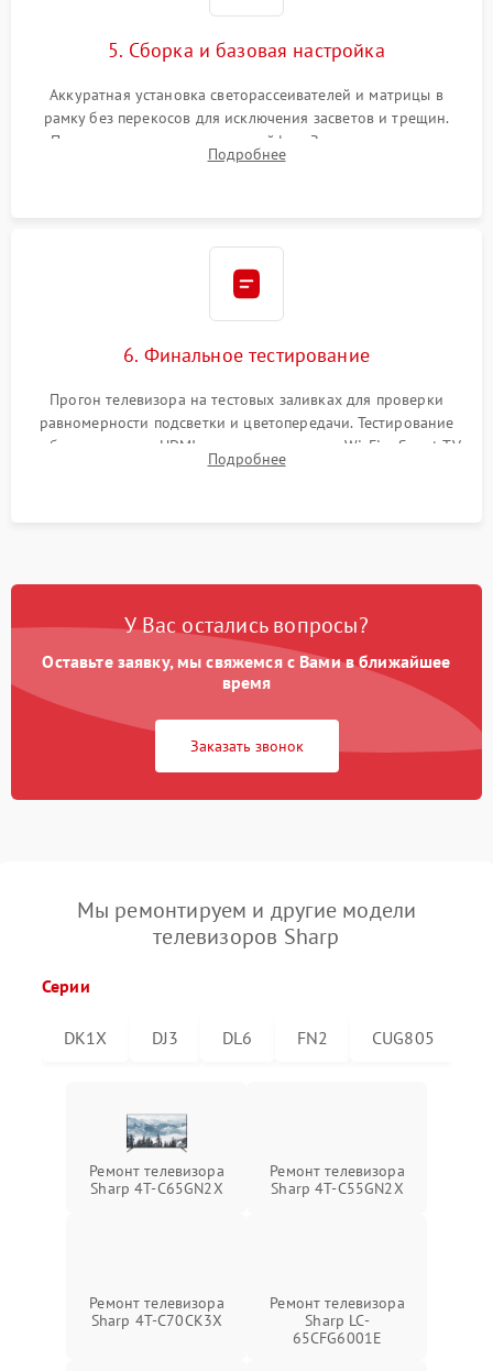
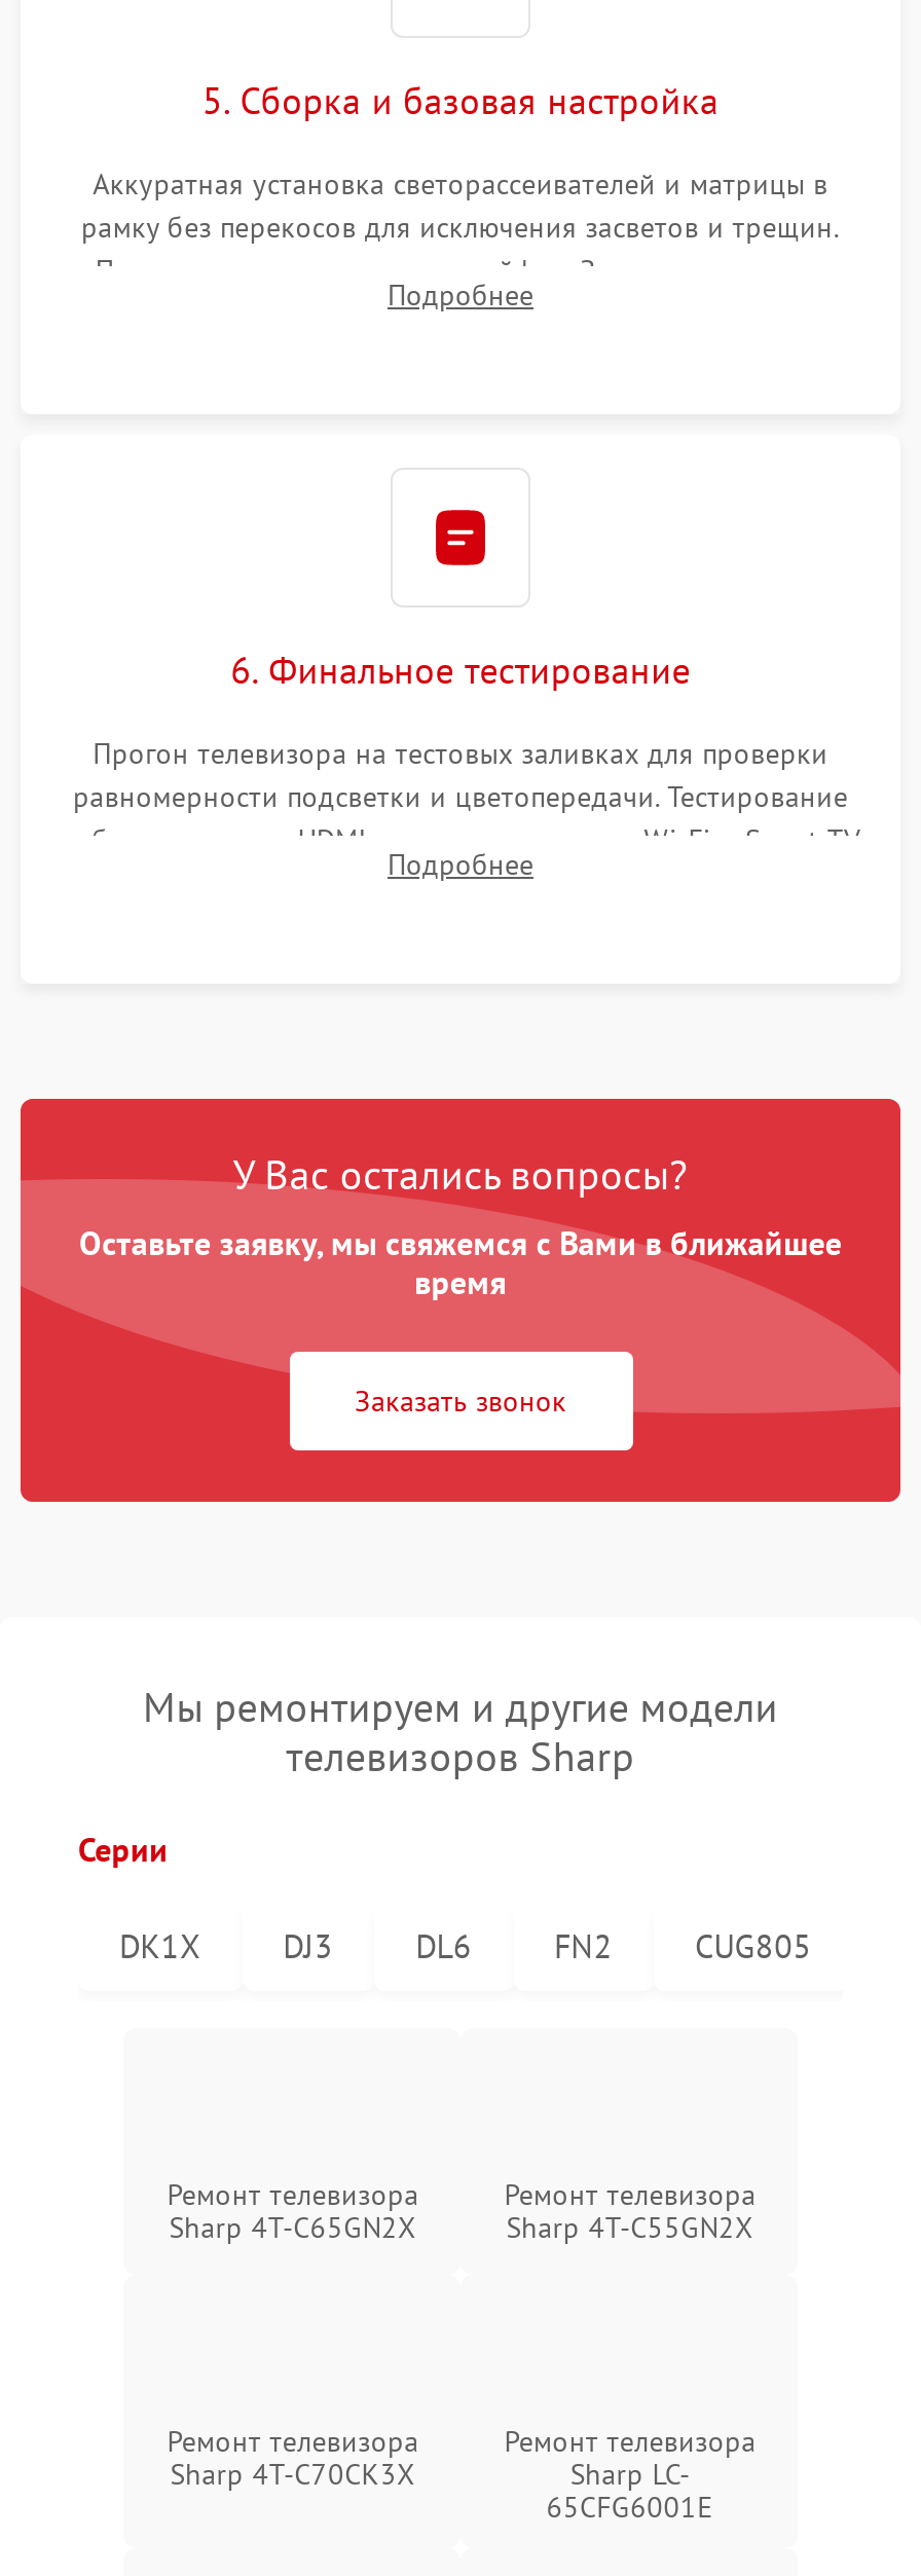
[125,1114,188,1152] [image] -> none

